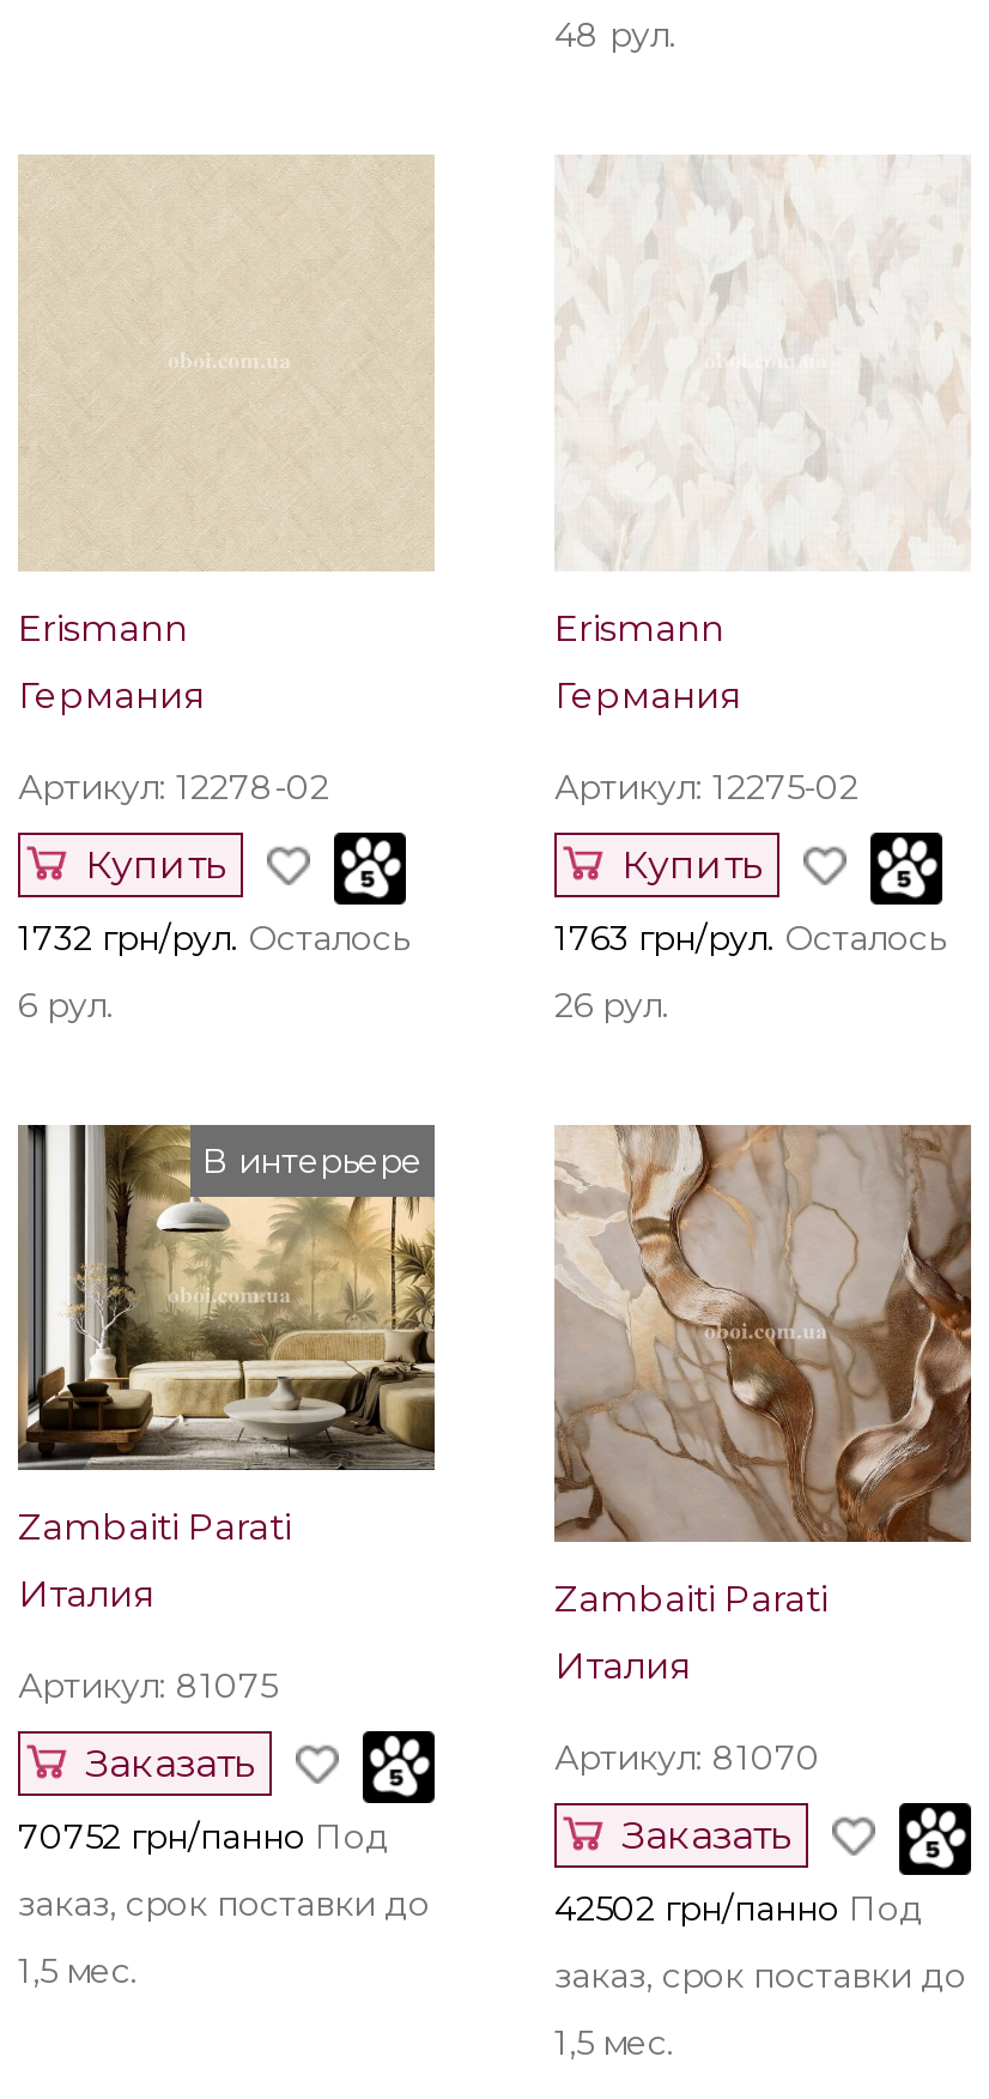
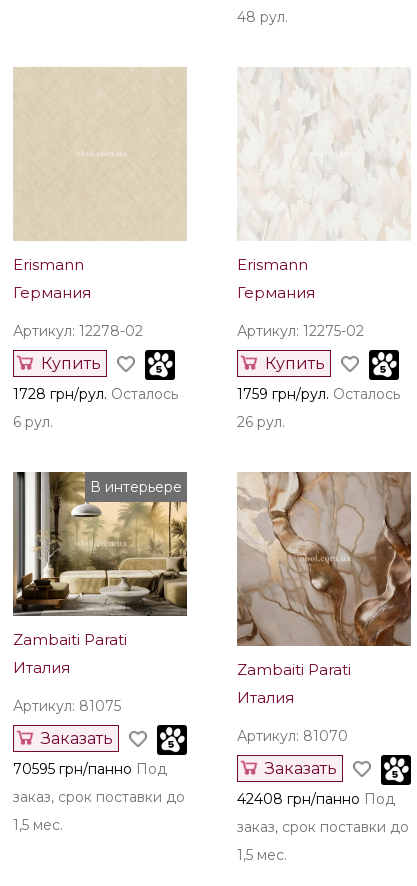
[18,917,408,960] 1732 грн/рул. Осталось -> [13,385,178,403] 1728 грн/рул. Осталось
[554,917,945,960] 1763 грн/рул. Осталось -> [237,385,400,403] 1759 грн/рул. Осталось
[18,1816,389,1859] 70752 грн/панно Под -> [13,760,167,778] 70595 грн/панно Под
[554,1887,923,1930] 42502 грн/панно Под -> [237,790,395,808] 42408 грн/панно Под

